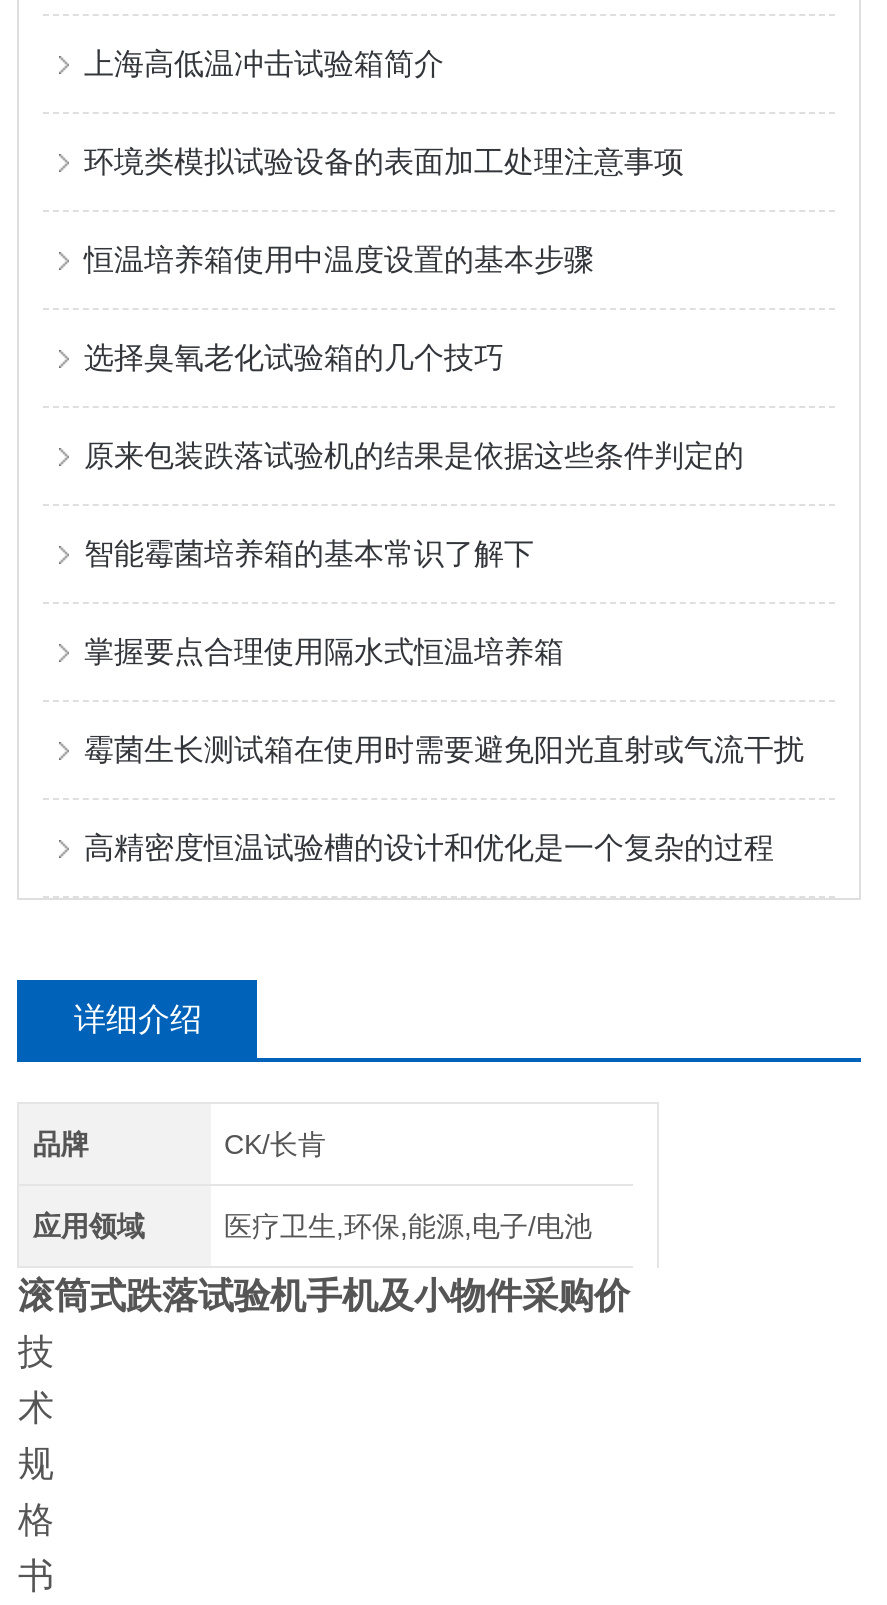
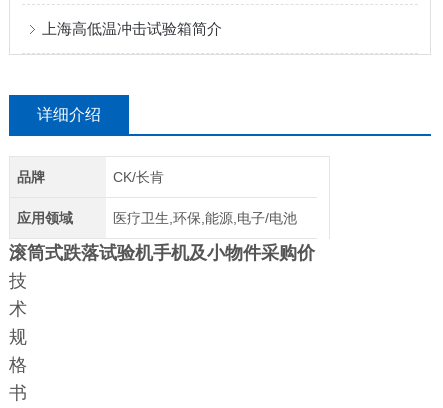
[84,144,804,864] 环境类模拟试验设备的表面加工处理注意事项 | 恒温培养箱使用中温度设置的基本步骤 | 选择臭氧老化试验箱的几个技巧 | 原来包装跌落试验机的结果是依据这些条件判定的 | 智能霉菌培养箱的基本常识了解下 | 掌握要点合理使用隔水式恒温培养箱 | 霉菌生长测试箱在使用时需要避免阳光直射或气流干扰 | 高精密度恒温试验槽的设计和优化是一个复杂的过程 -> none

